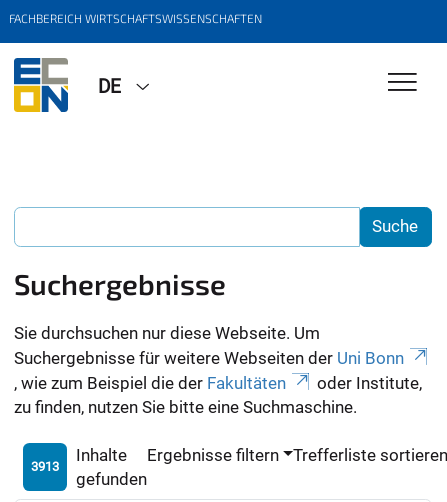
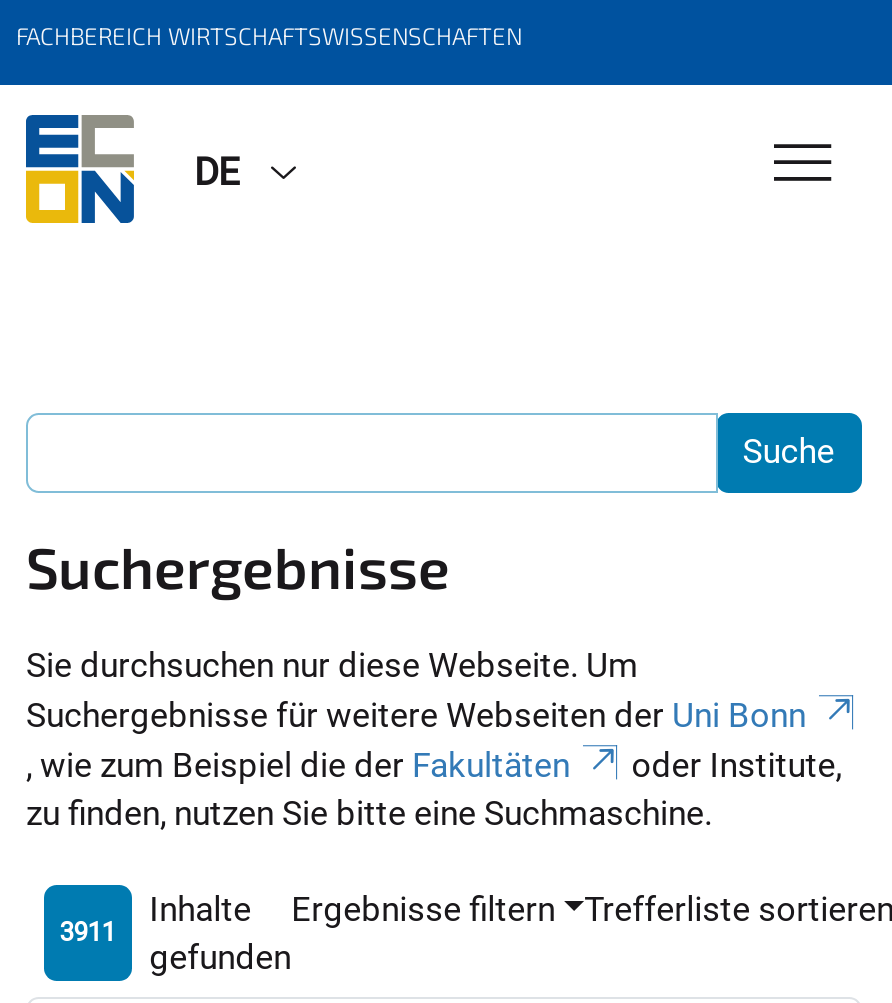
[31,459,59,474] 3913 -> [60,917,116,947] 3911

